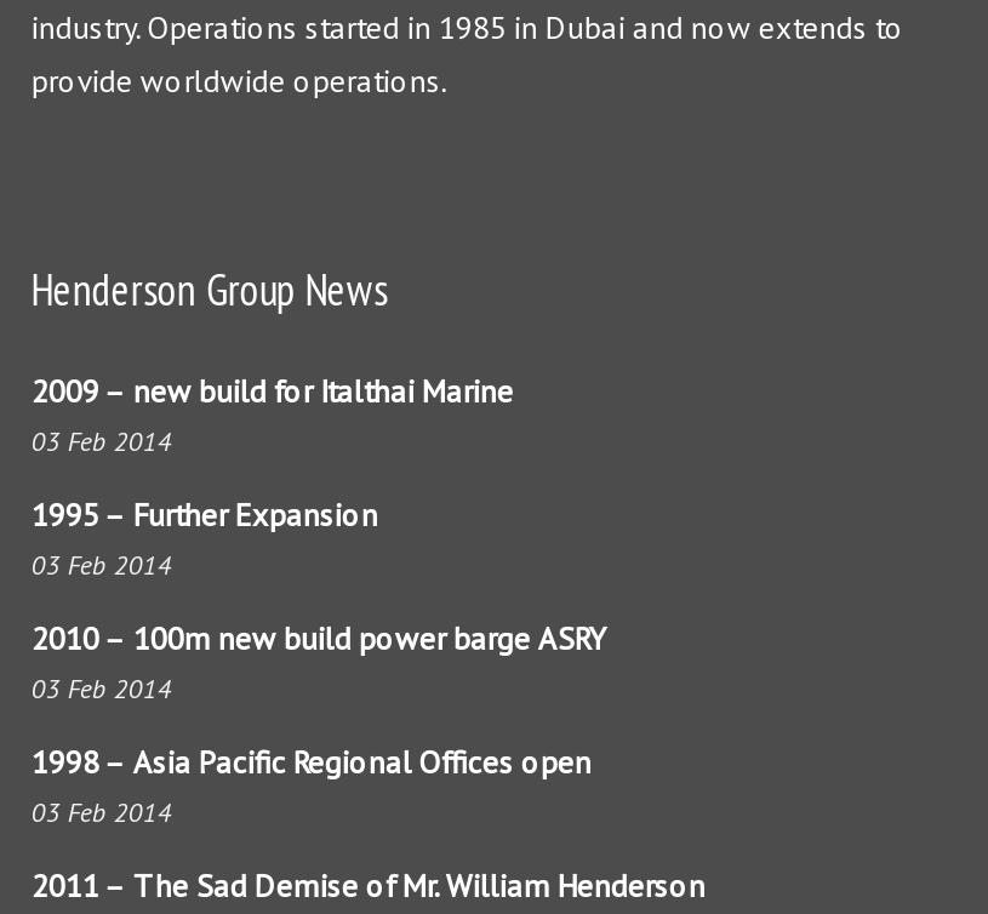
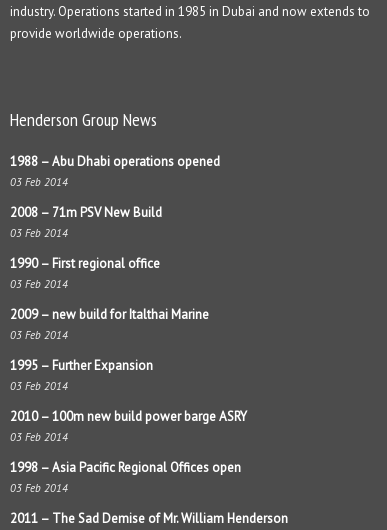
none -> [10,153,220,291] 1988 – Abu Dhabi operations opened | 03 Feb 2014 | 2008 – 71m PSV New Build | 03 Feb 2014 | 1990 – First regional office | 03 Feb 2014

